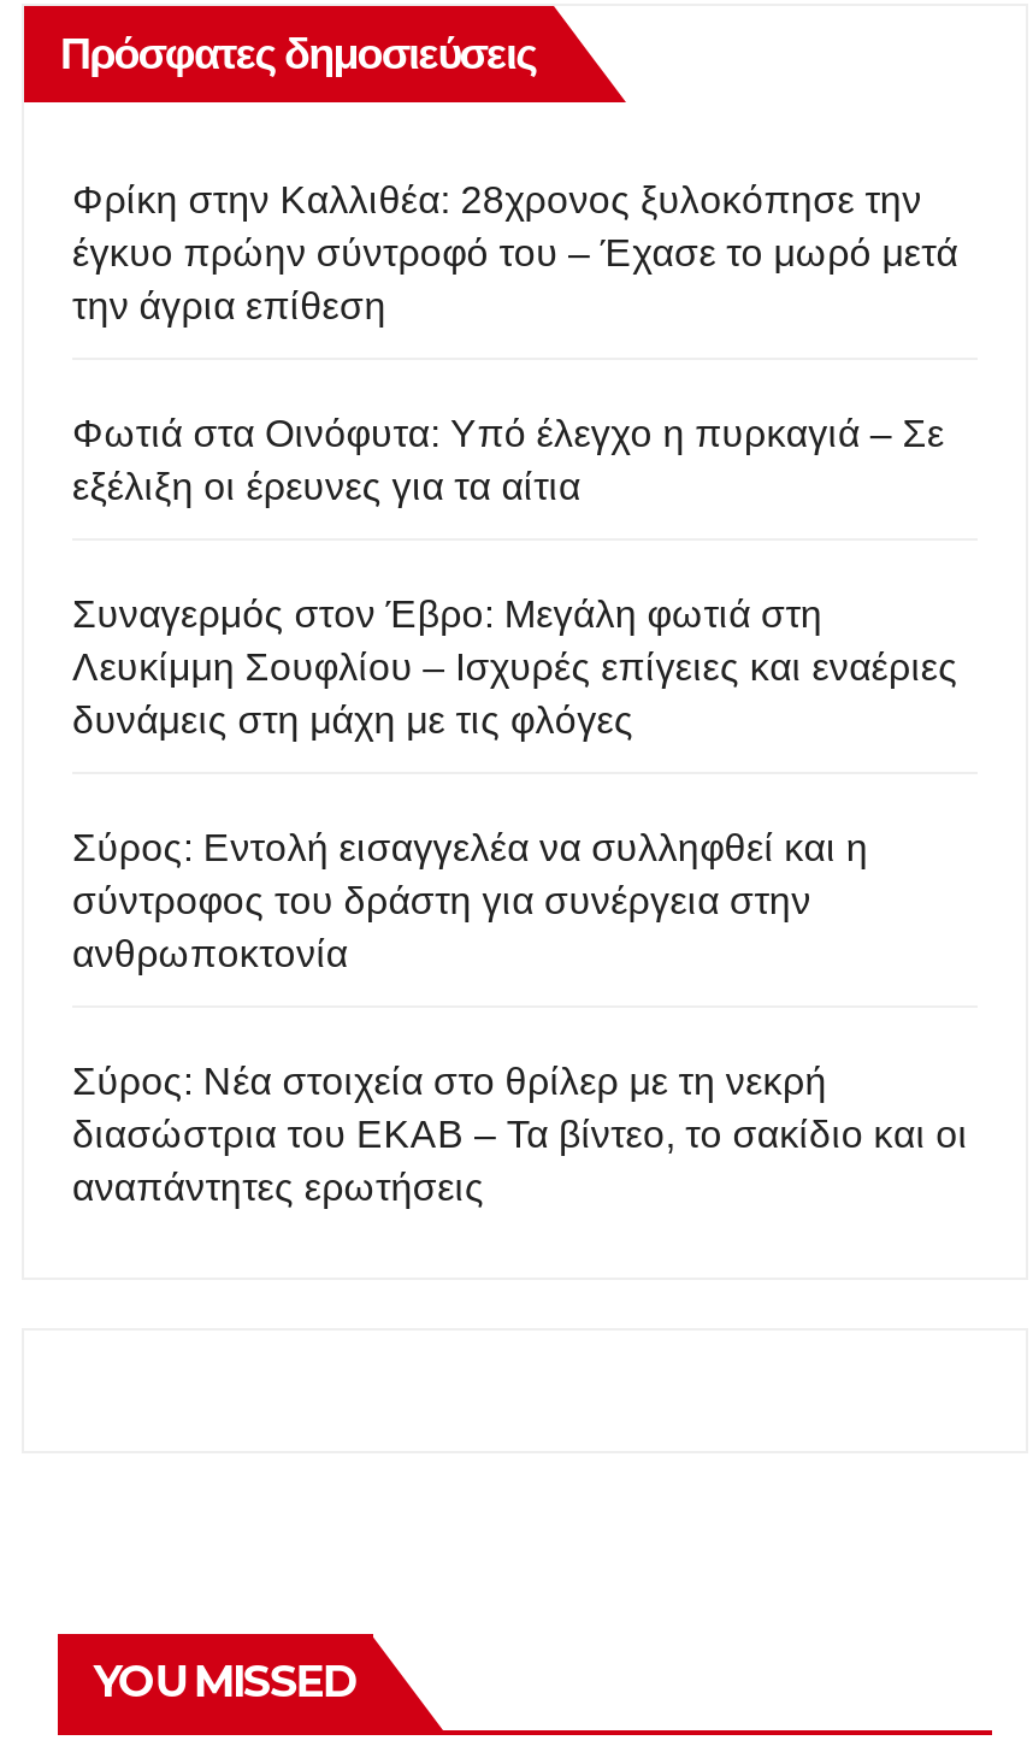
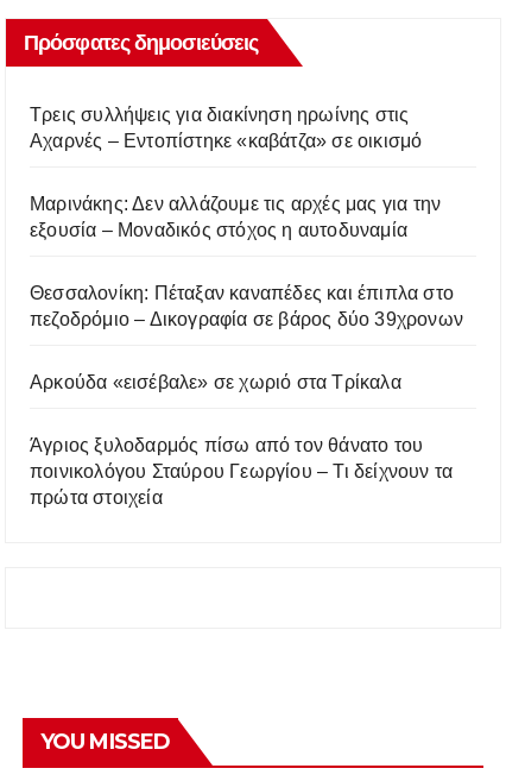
[72,180,958,327] Φρίκη στην Καλλιθέα: 28χρονος ξυλοκόπησε την | έγκυο πρώην σύντροφό του – Έχασε το μωρό μετά | την άγρια επίθεση -> [30,105,422,151] Τρεις συλλήψεις για διακίνηση ηρωίνης στις | Αχαρνές – Εντοπίστηκε «καβάτζα» σε οικισμό
[72,414,944,508] Φωτιά στα Οινόφυτα: Υπό έλεγχο η πυρκαγιά – Σε | εξέλιξη οι έρευνες για τα αίτια -> [30,194,441,241] Μαρινάκης: Δεν αλλάζουμε τις αρχές μας για την | εξουσία – Μοναδικός στόχος η αυτοδυναμία
[72,595,958,741] Συναγερμός στον Έβρο: Μεγάλη φωτιά στη | Λευκίμμη Σουφλίου – Ισχυρές επίγειες και εναέριες | δυνάμεις στη μάχη με τις φλόγες -> [30,283,463,330] Θεσσαλονίκη: Πέταξαν καναπέδες και έπιπλα στο | πεζοδρόμιο – Δικογραφία σε βάρος δύο 39χρονων
[72,828,868,975] Σύρος: Εντολή εισαγγελέα να συλληφθεί και η | σύντροφος του δράστη για συνέργεια στην | ανθρωποκτονία -> [30,373,401,393] Αρκούδα «εισέβαλε» σε χωριό στα Τρίκαλα
[72,1062,968,1209] Σύρος: Νέα στοιχεία στο θρίλερ με τη νεκρή | διασώστρια του ΕΚΑΒ – Τα βίντεο, το σακίδιο και οι | αναπάντητες ερωτήσεις -> [30,436,453,508] Άγριος ξυλοδαρμός πίσω από τον θάνατο του | ποινικολόγου Σταύρου Γεωργίου – Τι δείχνουν τα | πρώτα στοιχεία

